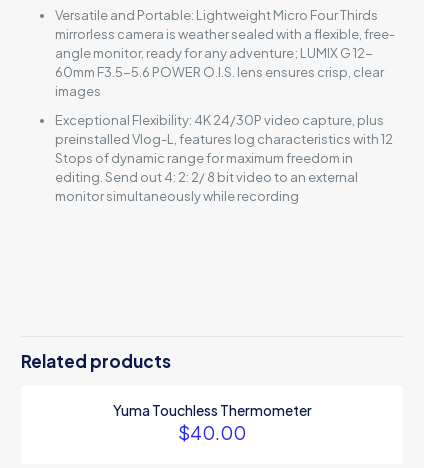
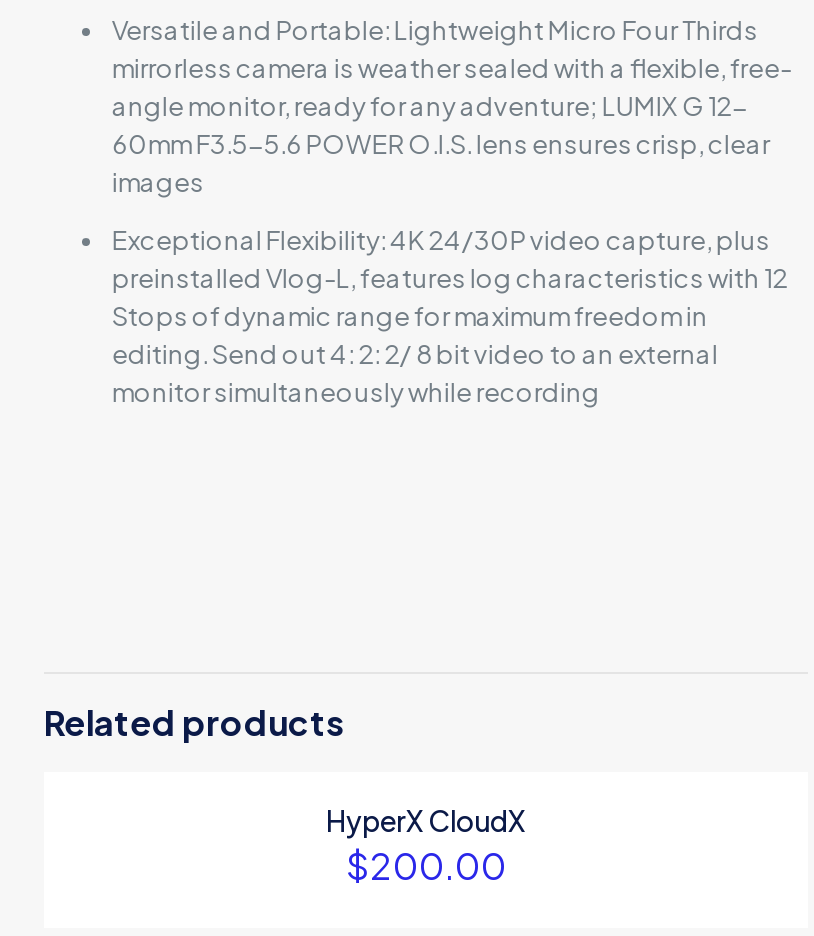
[112,401,311,444] Yuma Touchless Thermometer | $40.00 -> [326,802,526,888] HyperX CloudX | $200.00

